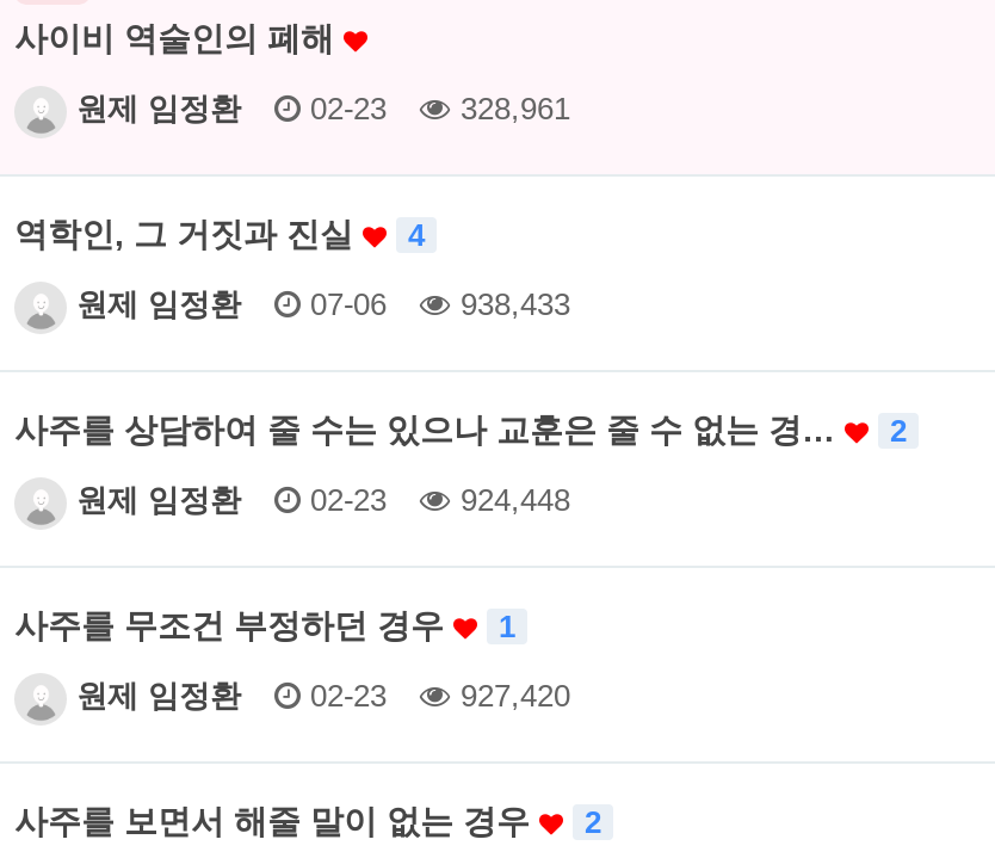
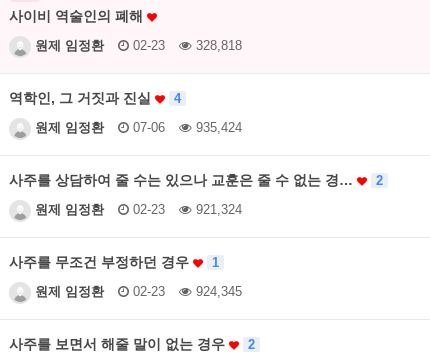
[67,91,570,126] 원제 임정환 02-23 328,961 -> [31,38,242,53] 원제 임정환 02-23 328,818
[67,286,570,322] 원제 임정환 07-06 938,433 -> [31,120,242,135] 원제 임정환 07-06 935,424
[67,482,570,518] 원제 임정환 02-23 924,448 -> [31,202,242,217] 원제 임정환 02-23 921,324
[67,678,570,714] 원제 임정환 02-23 927,420 -> [31,284,242,299] 원제 임정환 02-23 924,345

